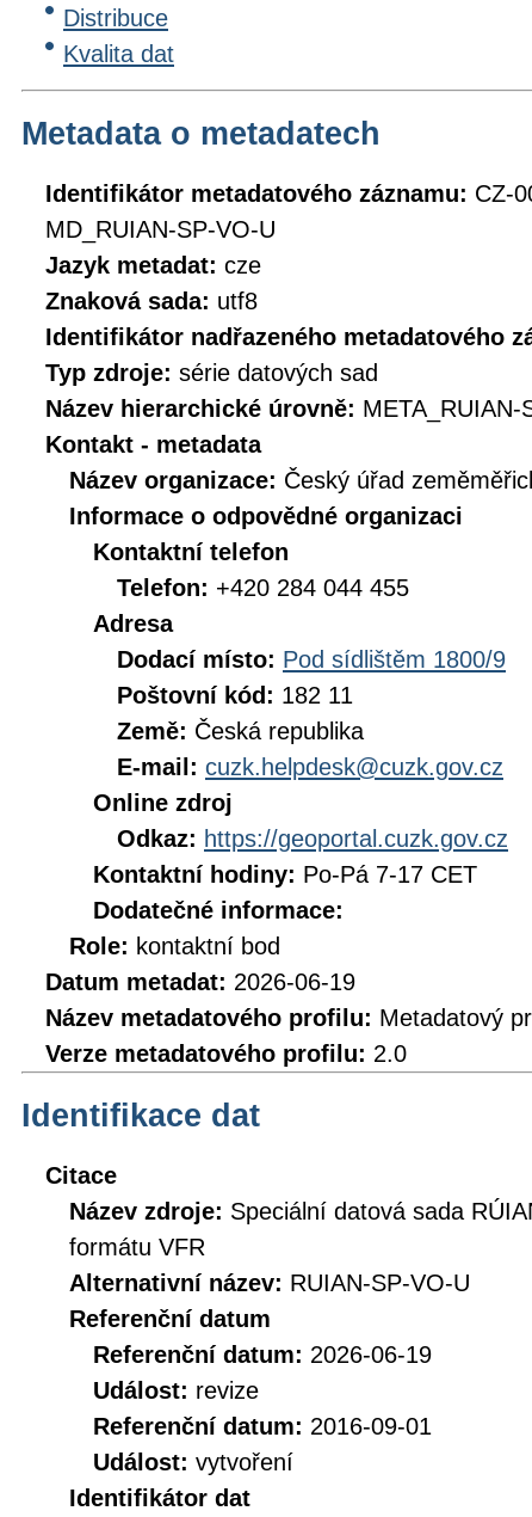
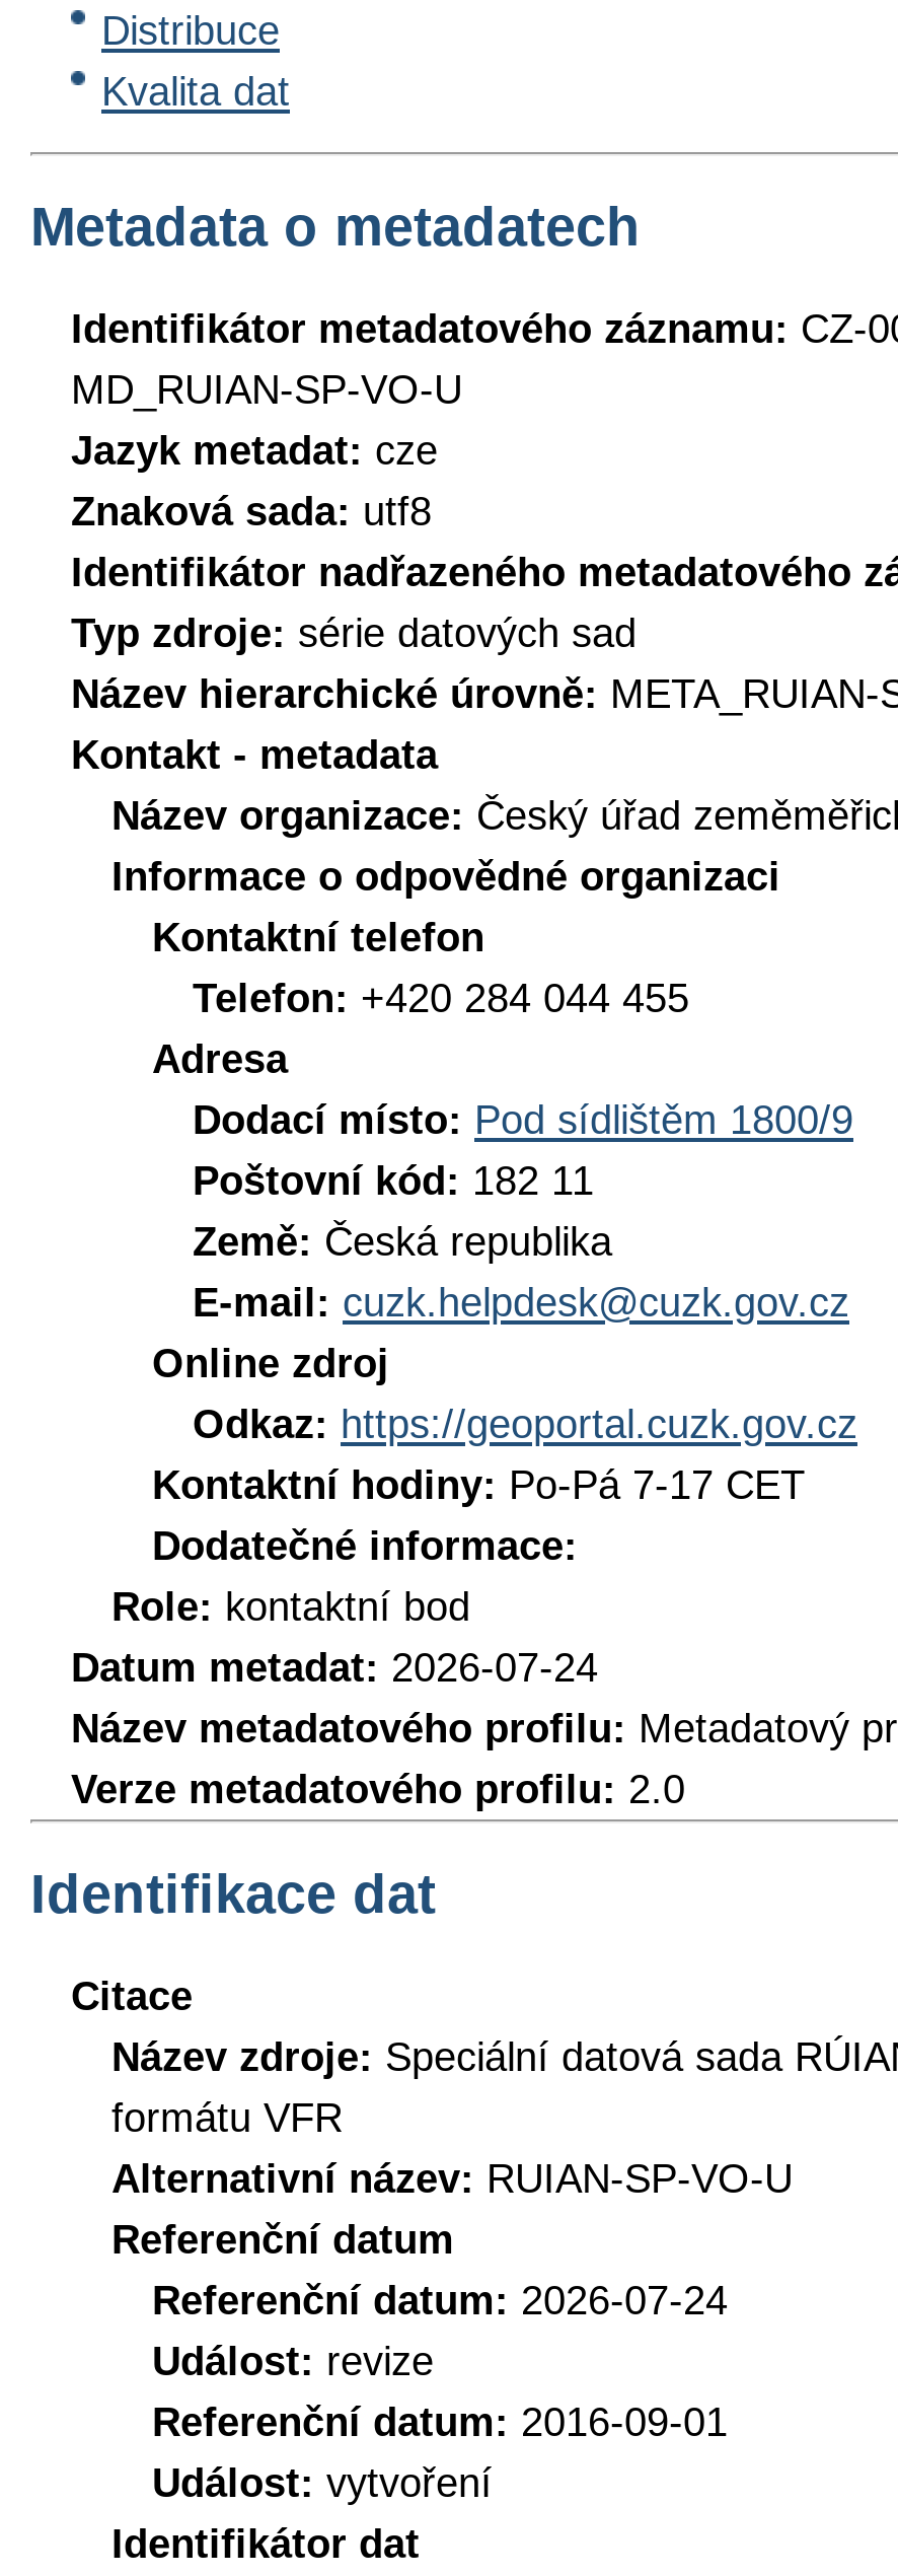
[45,969,355,995] Datum metadat: 2026-06-19 -> [71,1645,598,1690] Datum metadat: 2026-07-24
[93,1341,432,1368] Referenční datum: 2026-06-19 -> [152,2278,728,2322] Referenční datum: 2026-07-24

